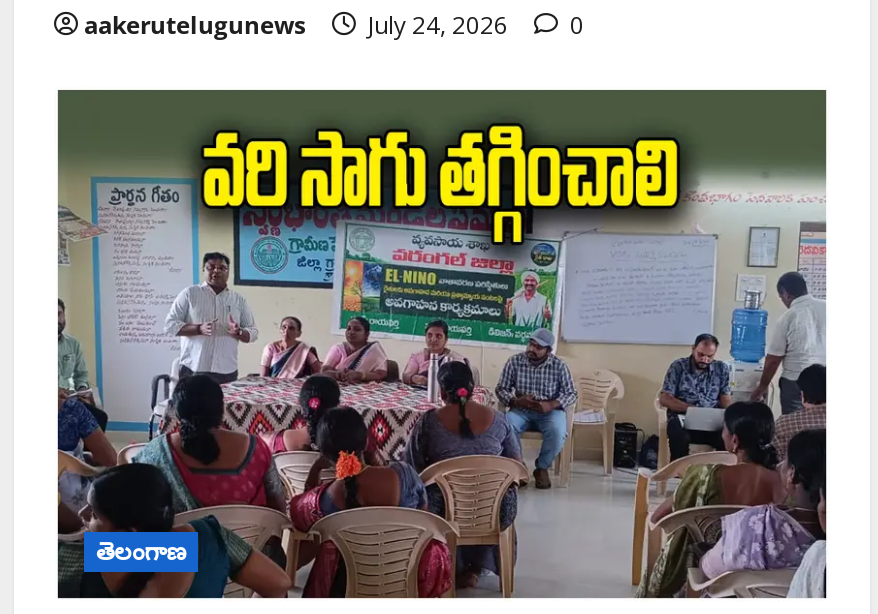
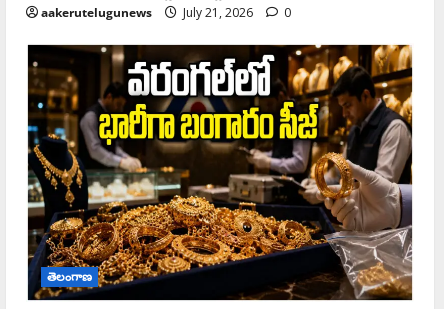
[84,8,584,42] aakerutelugunews July 24, 2026 0 -> [41,4,291,21] aakerutelugunews July 21, 2026 0
[56,88,828,598] [image] -> [27,44,413,301] [image]

